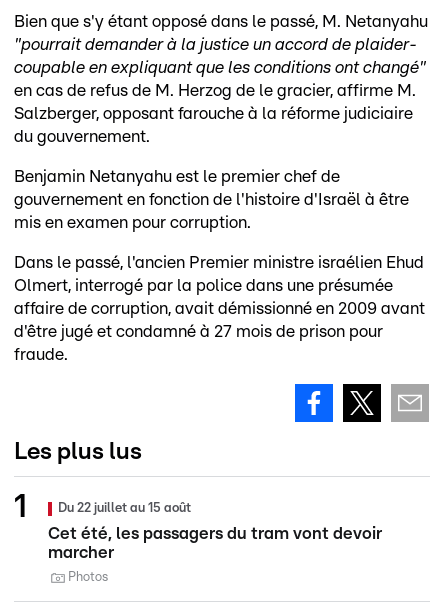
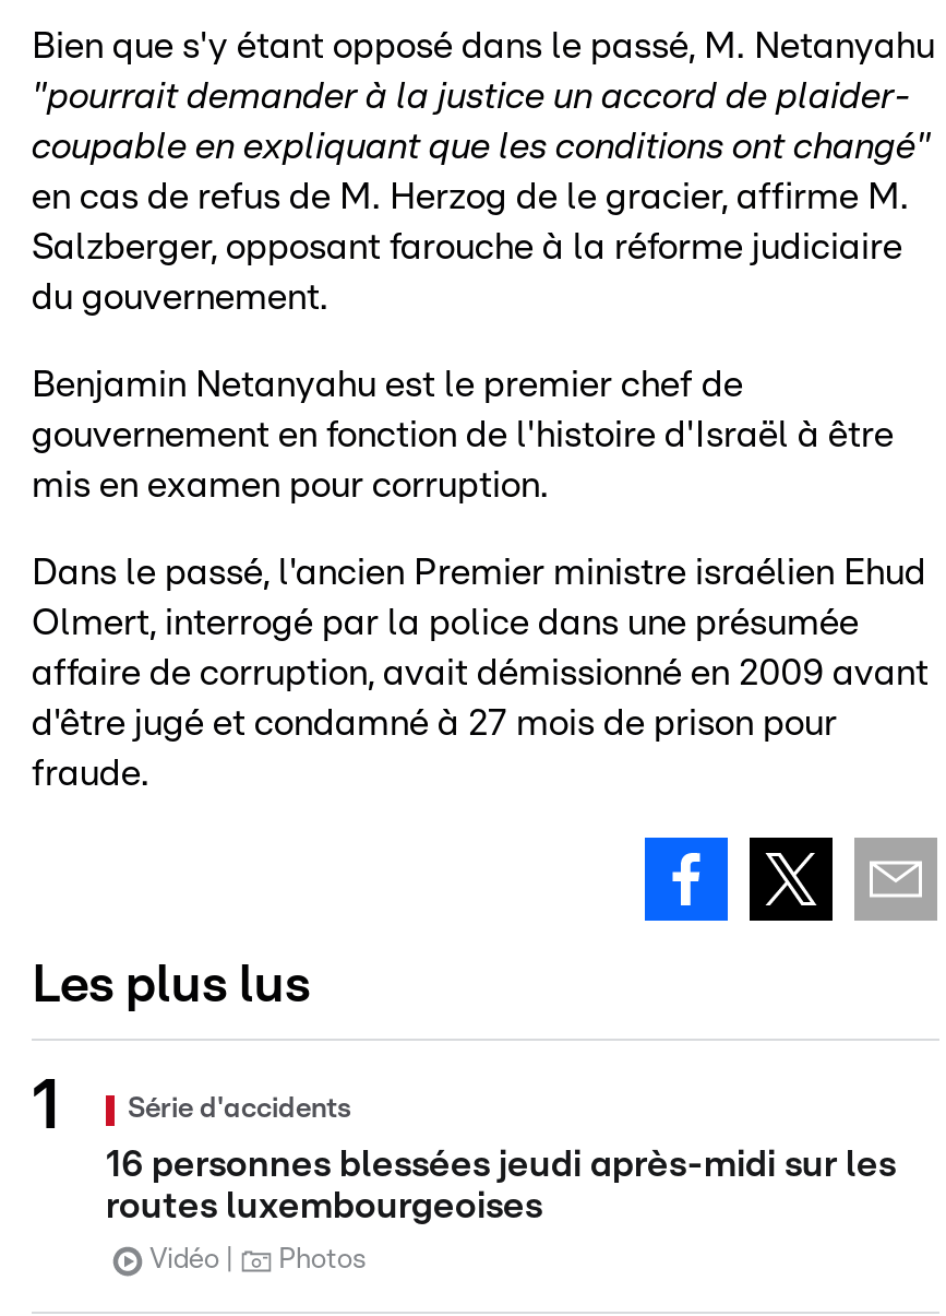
[48,502,382,561] Du 22 juillet au 15 août | Cet été, les passagers du tram vont devoir | marcher -> [106,1096,896,1275] Série d'accidents | 16 personnes blessées jeudi après-midi sur les | routes luxembourgeoises | Vidéo

